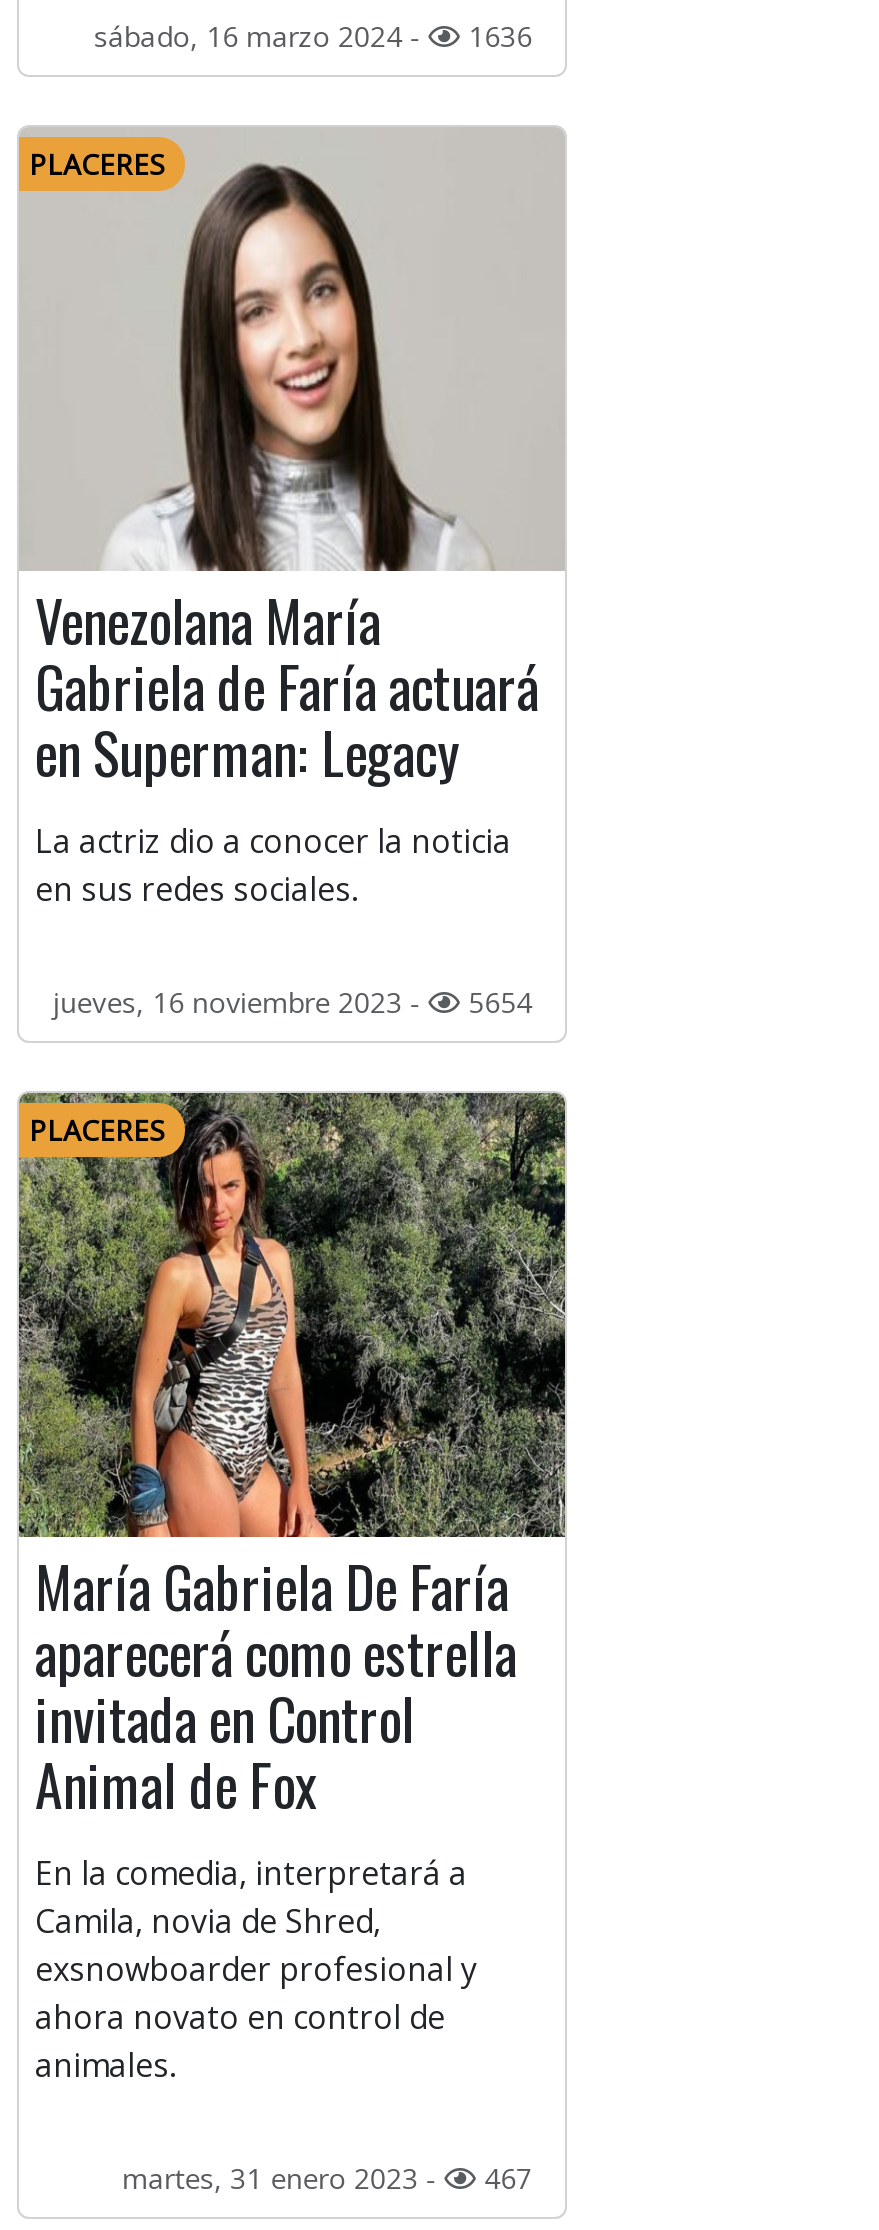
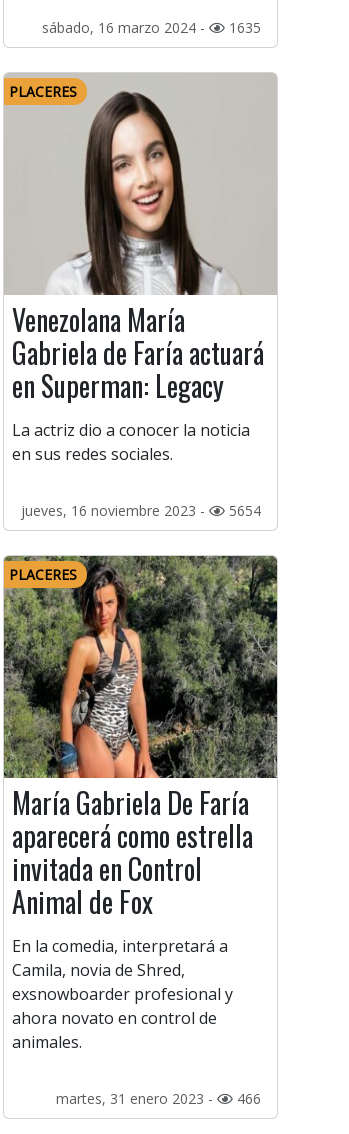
[94,17,532,55] sábado, 16 marzo 2024 - 1636 -> [42,18,261,37] sábado, 16 marzo 2024 - 1635
[122,2159,532,2197] martes, 31 enero 2023 - 467 -> [56,1089,261,1108] martes, 31 enero 2023 - 466

